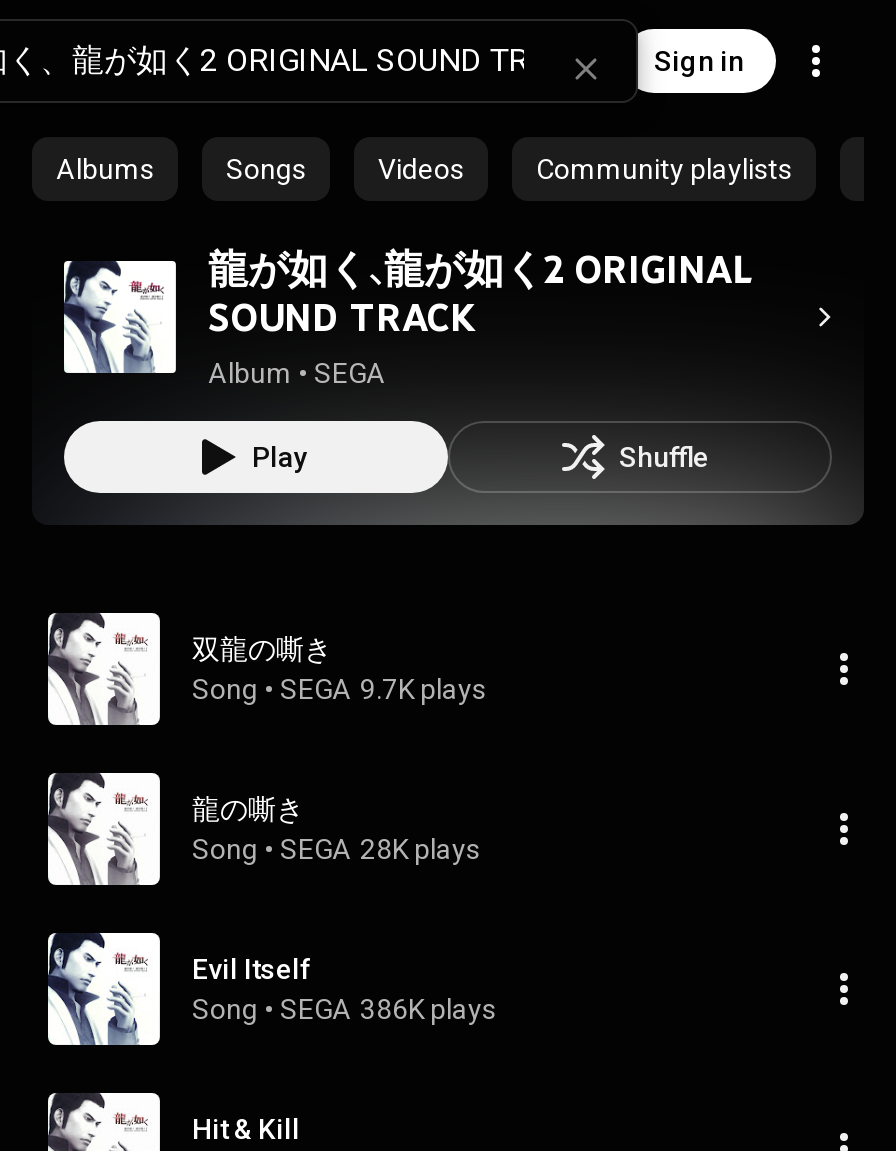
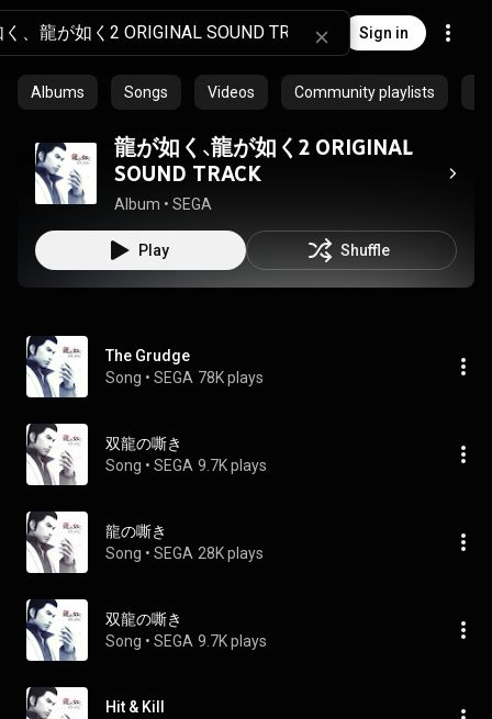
none -> [105,347,264,386] The Grudge | Song • SEGA 78K plays
[192,953,496,1025] Evil Itself | Song • SEGA 386K plays -> [105,610,267,650] 双龍の嘶き | Song • SEGA 9.7K plays

